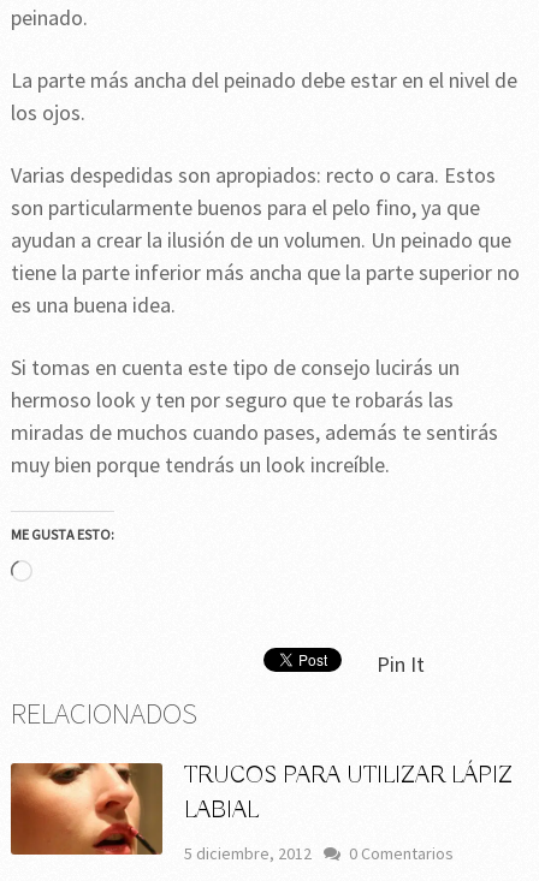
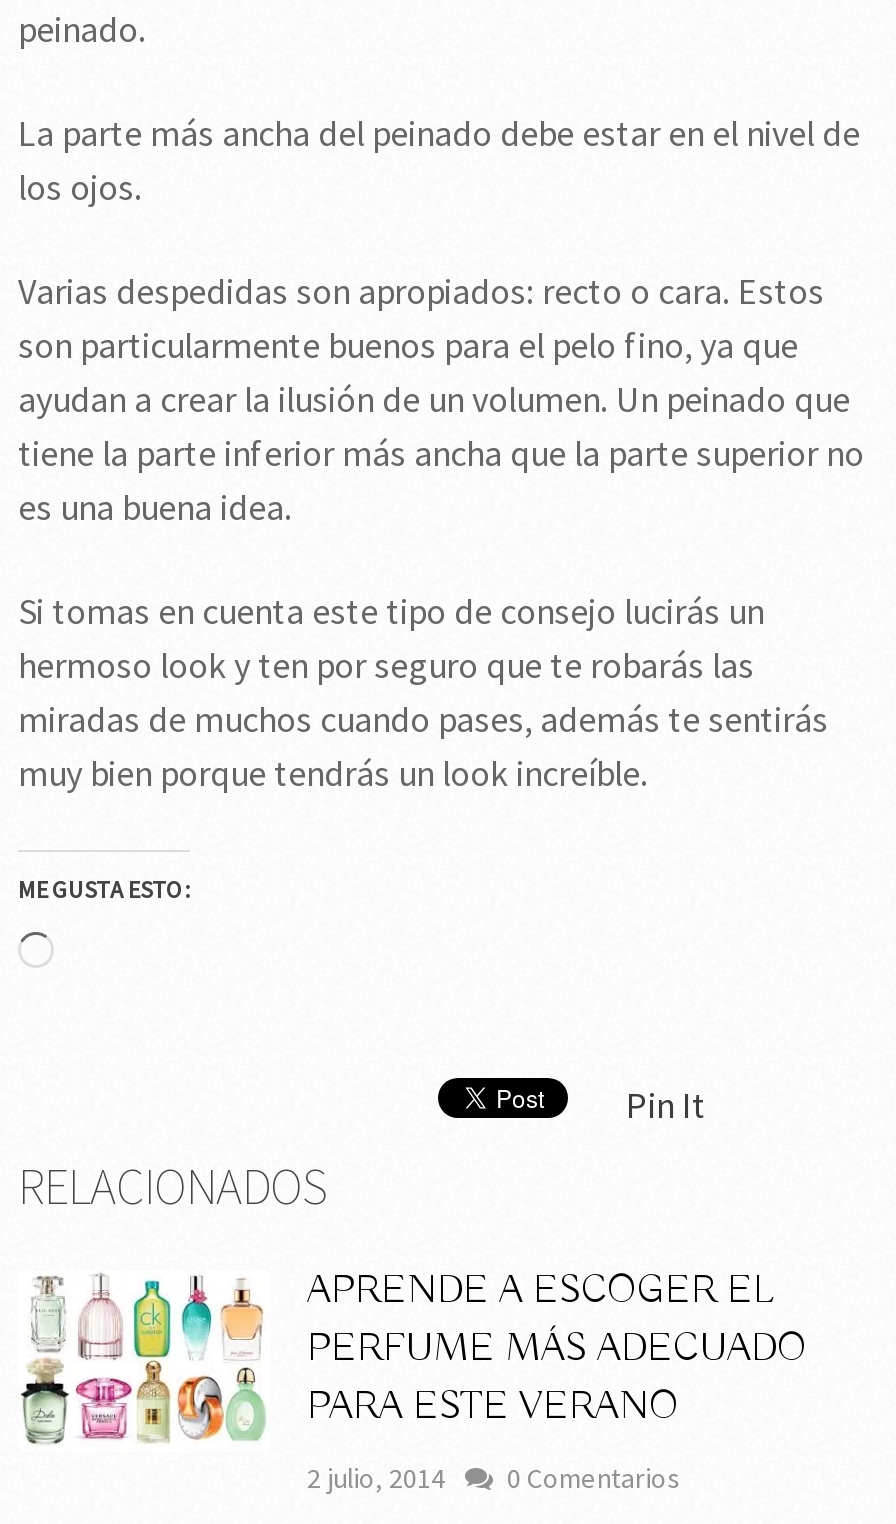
[10,761,513,856] [image] | TRUCOS PARA UTILIZAR LÁPIZ | LABIAL -> [18,1266,807,1446] [image] | APRENDE A ESCOGER EL | PERFUME MÁS ADECUADO | PARA ESTE VERANO
[185,842,454,864] 5 diciembre, 2012 0 Comentarios -> [307,1460,681,1496] 2 julio, 2014 0 Comentarios

